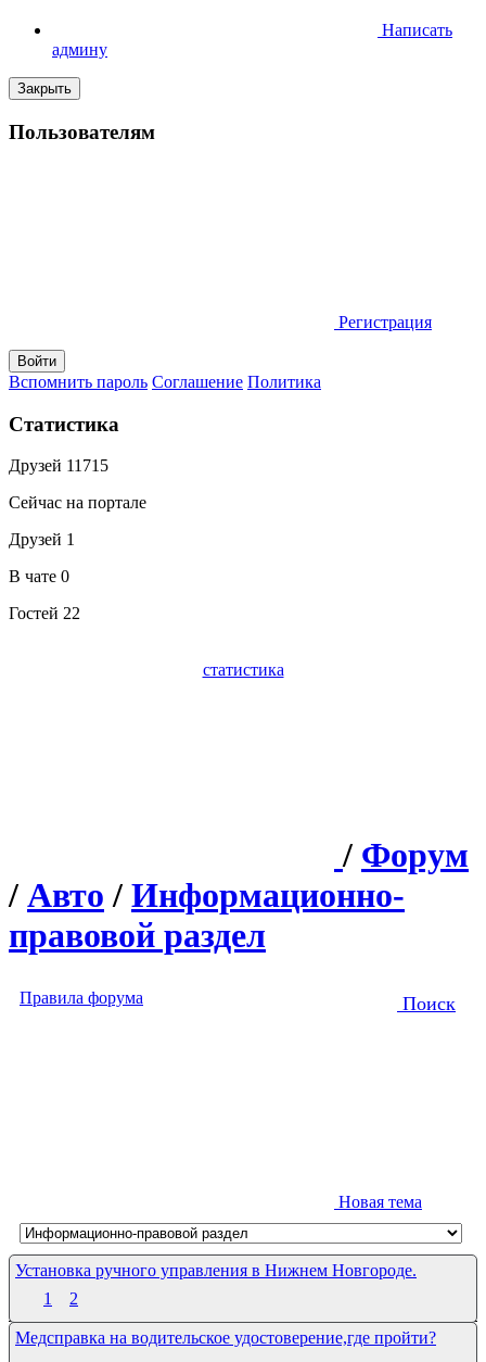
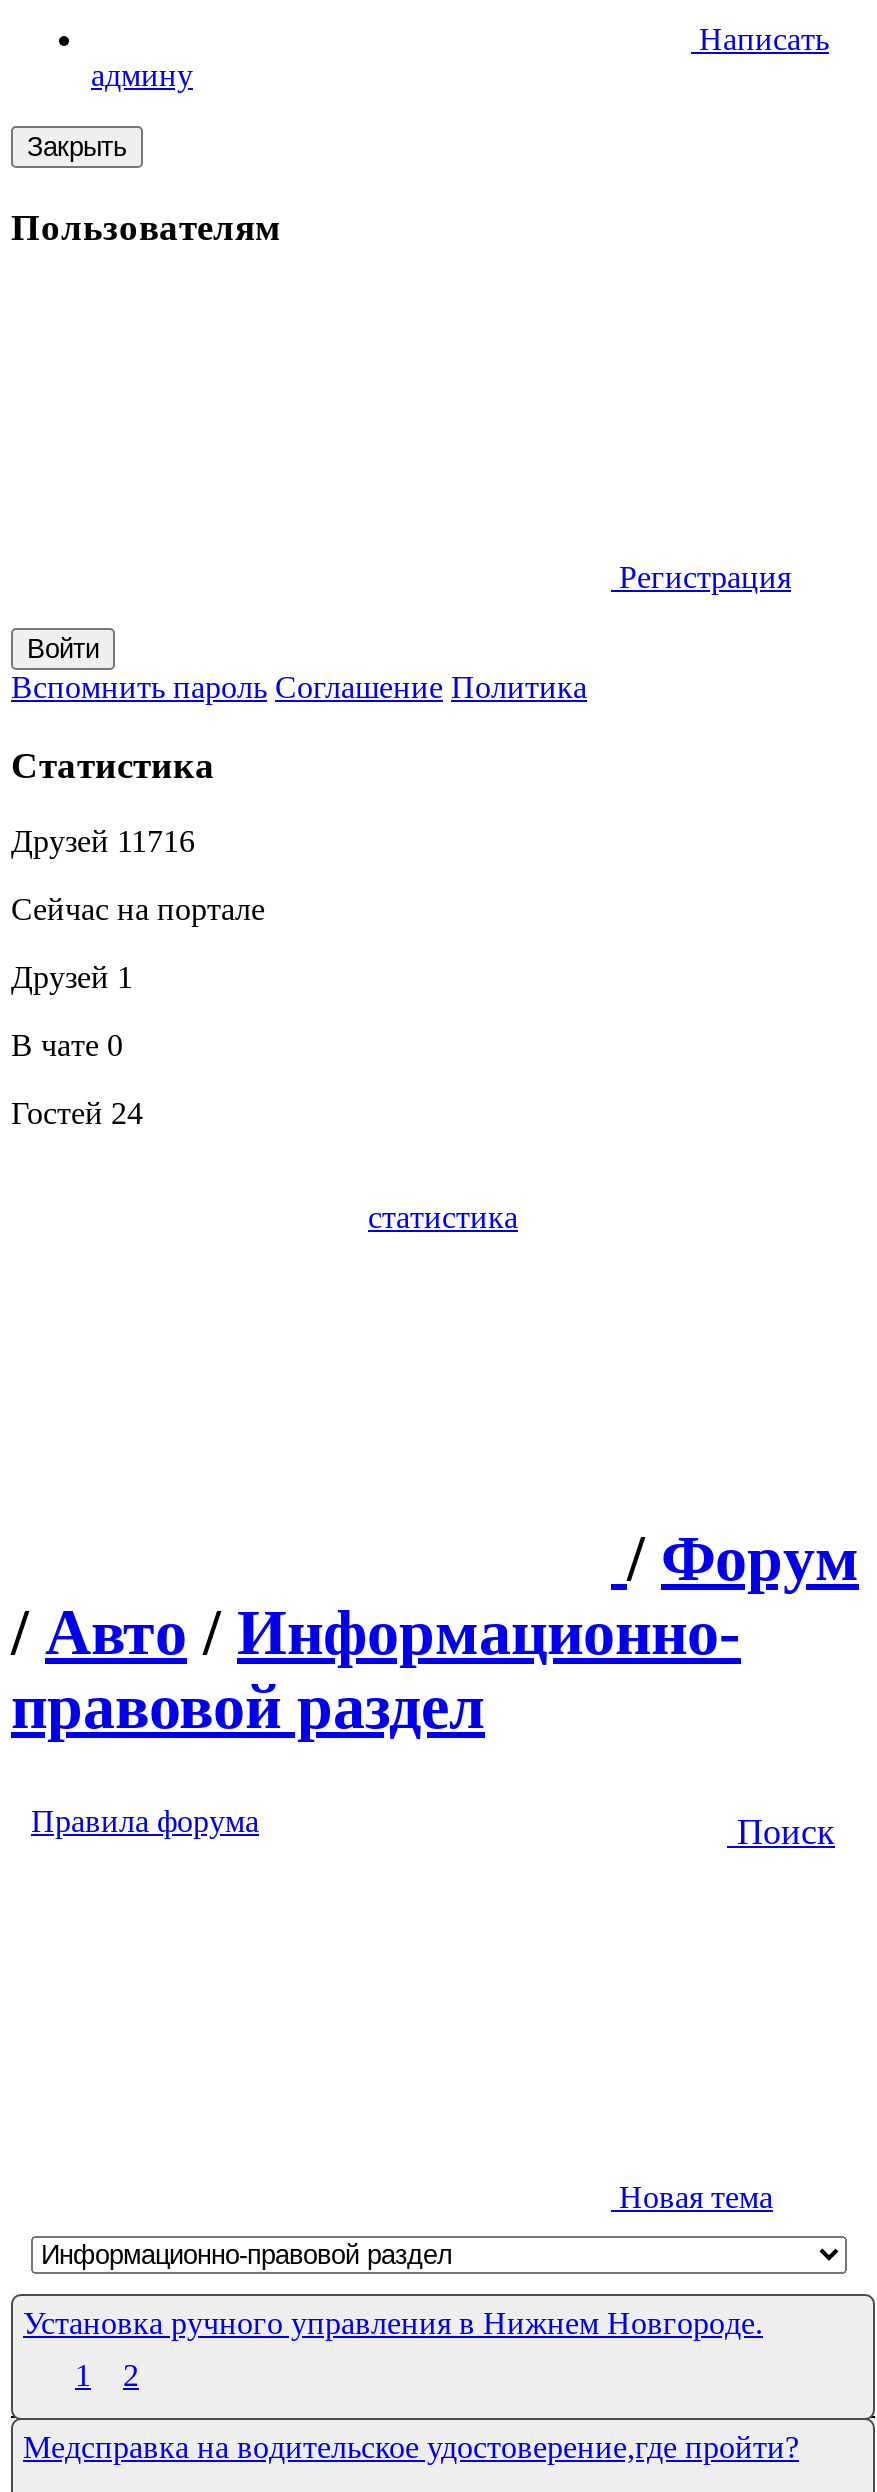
[9,456,108,475] Друзей 11715 -> [11,825,195,859] Друзей 11716
[9,604,80,623] Гостей 22 -> [11,1097,143,1131] Гостей 24

